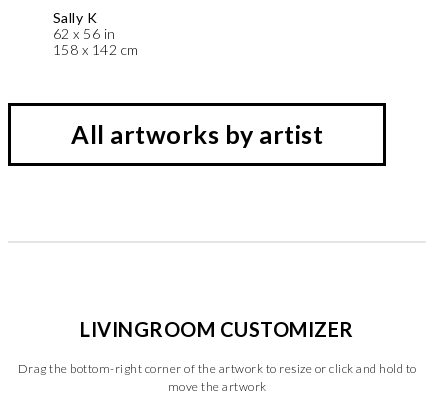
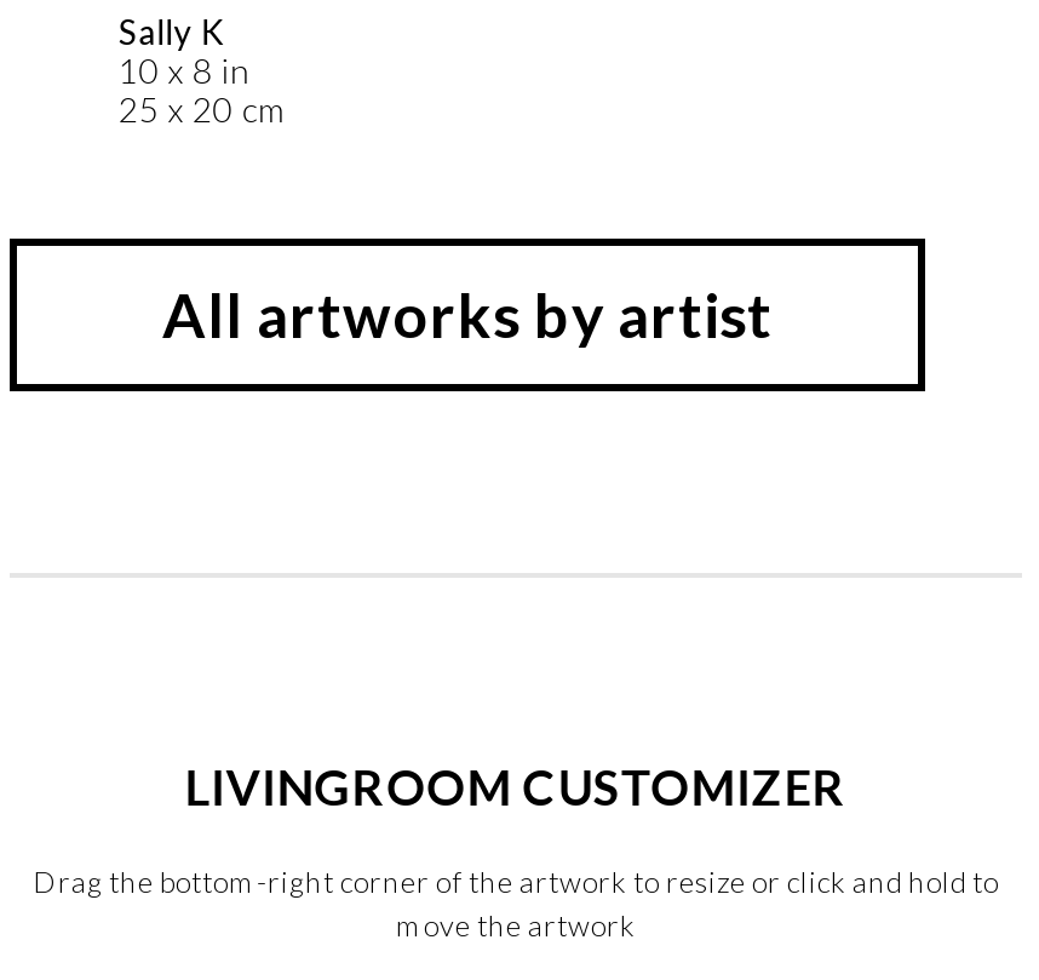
[53,25,116,42] 62 x 56 in -> [118,49,250,90] 10 x 8 in
[53,41,139,58] 158 x 142 cm -> [118,87,285,129] 25 x 20 cm

